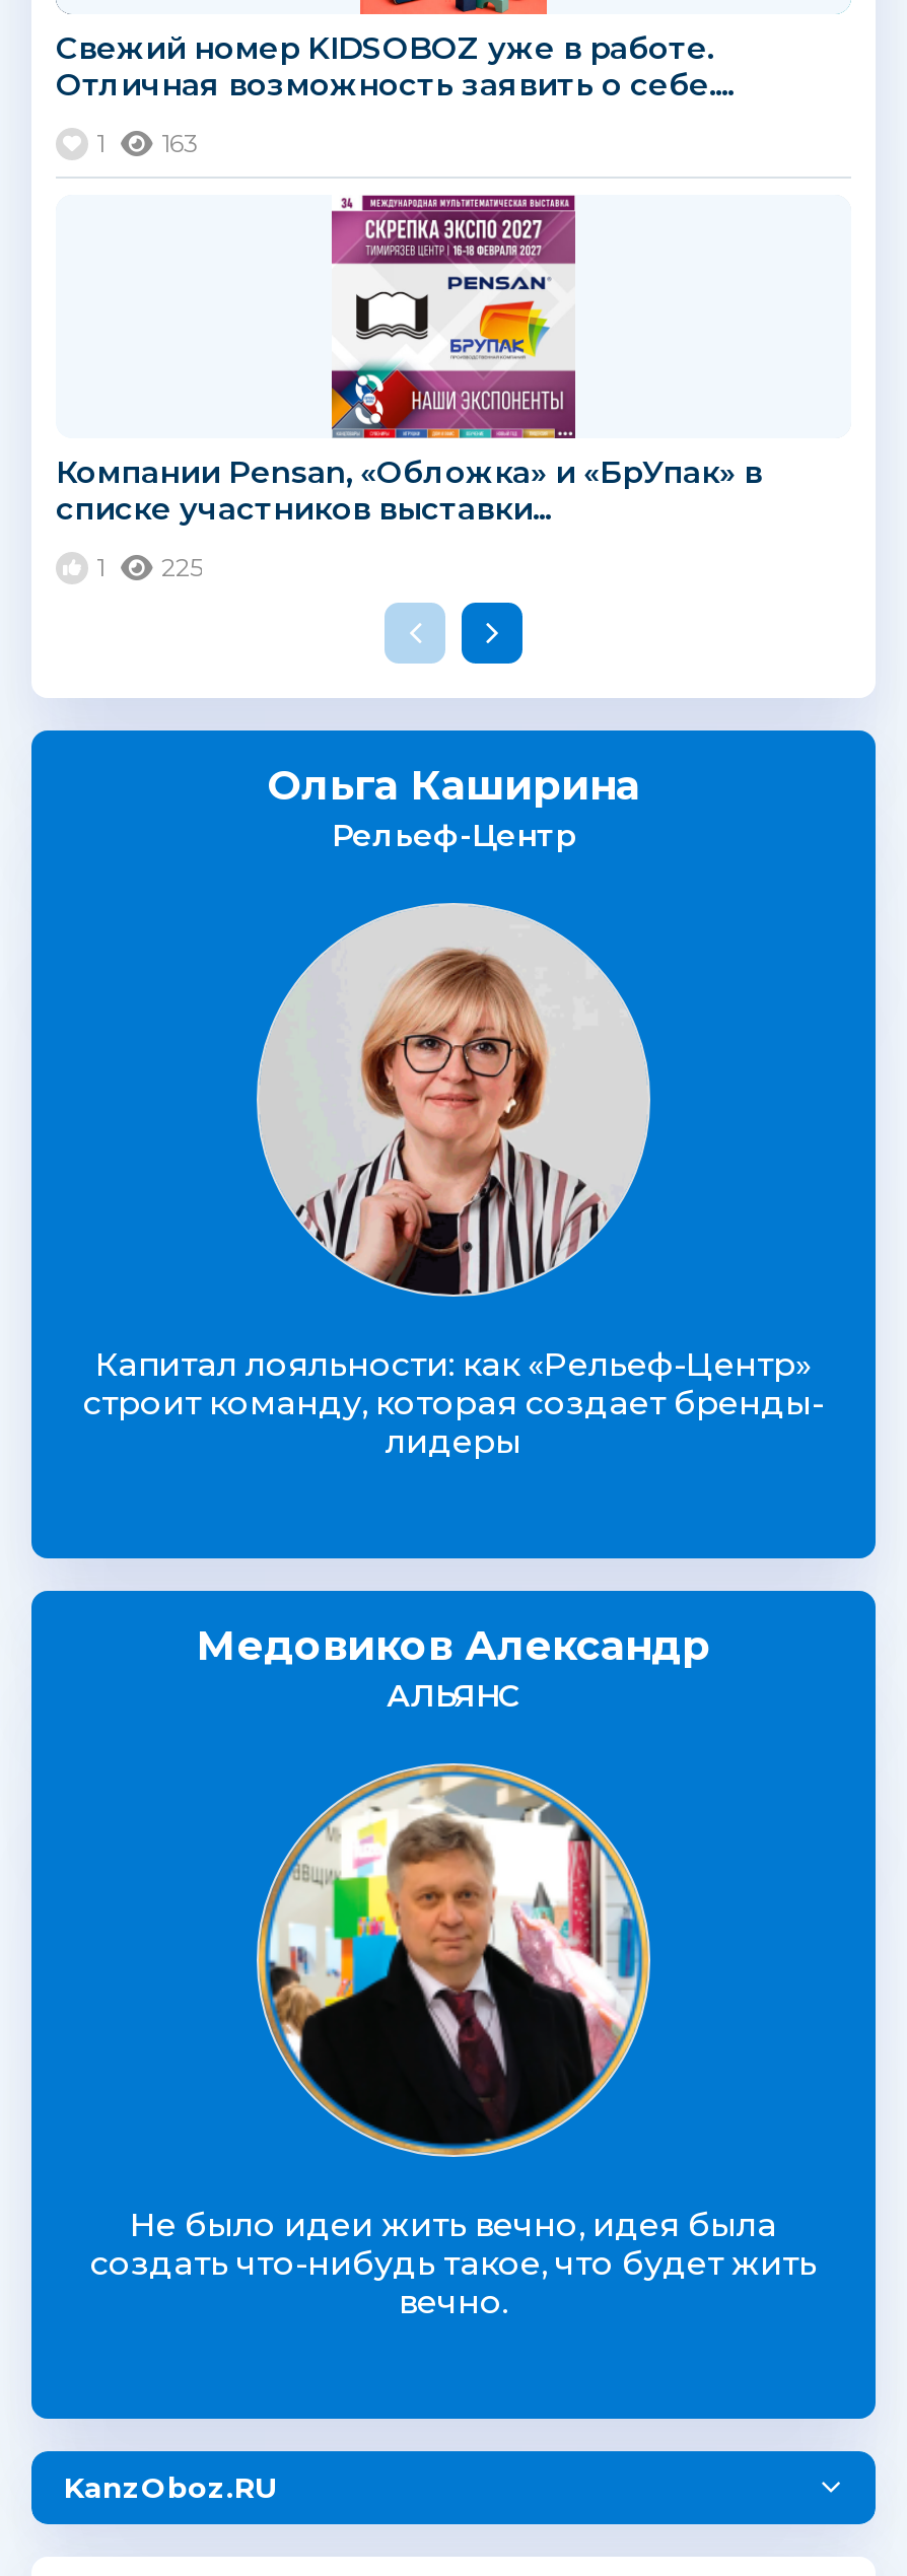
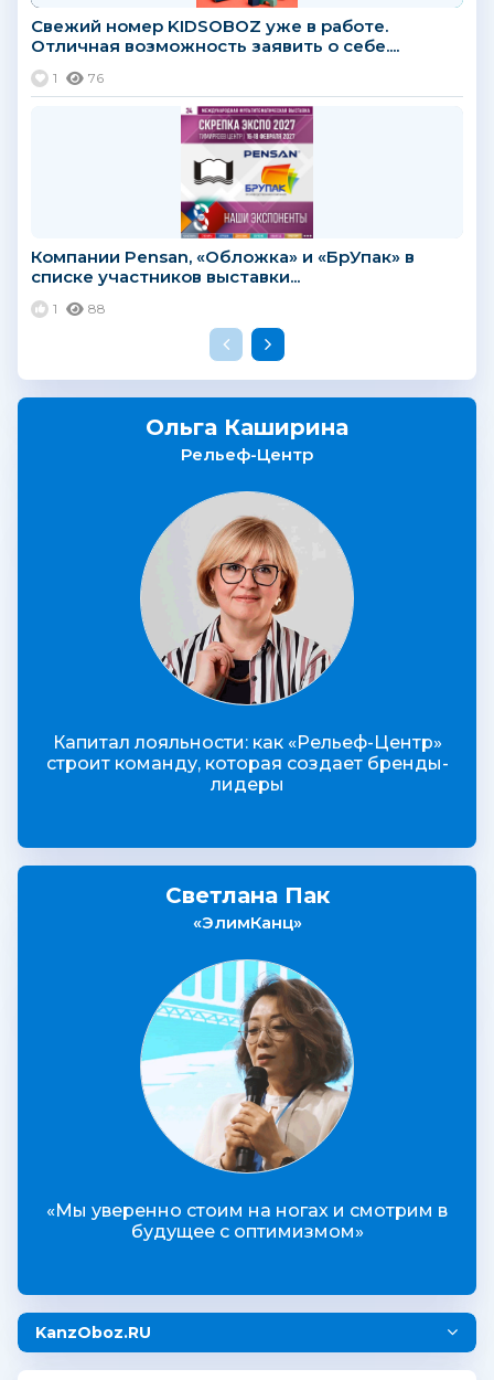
[96,128,198,158] 1 163 -> [53,70,104,86] 1 76
[96,552,202,582] 1 225 -> [53,300,106,317] 1 88
[197,1621,710,1715] Медовиков Александр | АЛЬЯНС -> [165,882,329,933] Светлана Пак | «ЭлимКанц»
[90,1769,817,2321] [image] | Не было идеи жить вечно, идея была | создать что-нибудь такое, что будет жить | вечно. -> [46,959,448,1242] [image] | «Мы уверенно стоим на ногах и смотрим в | будущее с оптимизмом»

